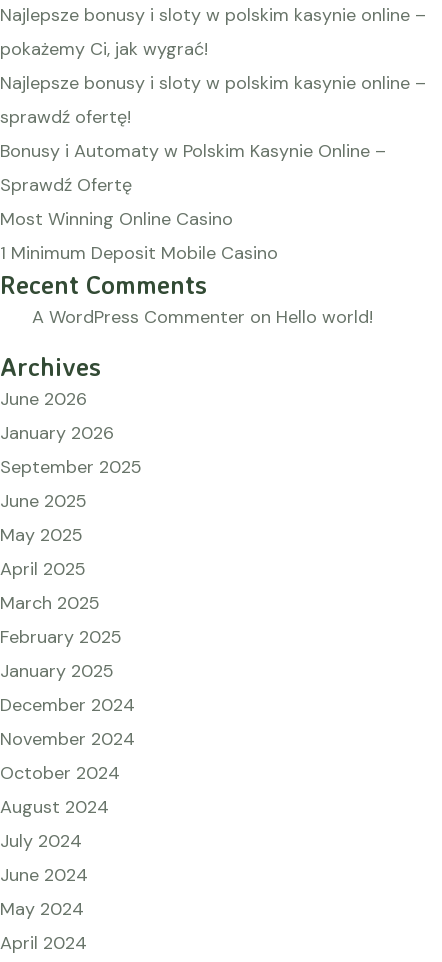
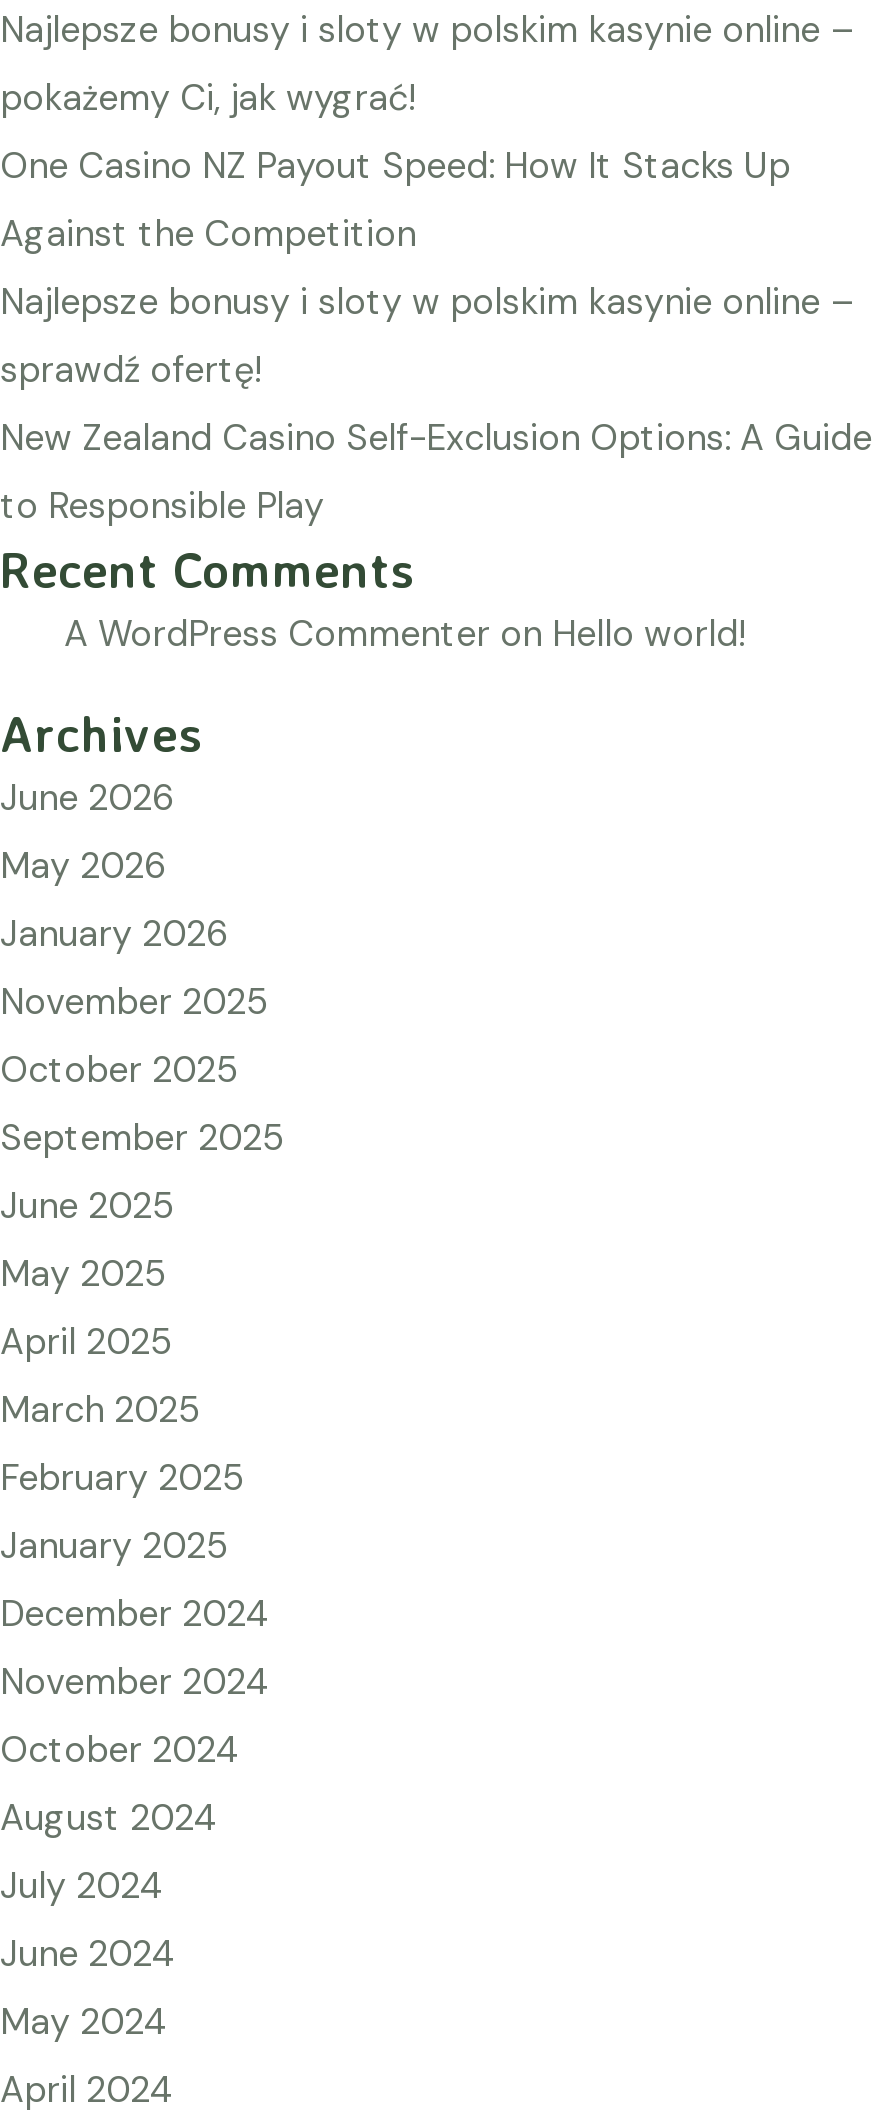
none -> [0,142,790,258] One Casino NZ Payout Speed: How It Stacks Up | Against the Competition
[0,139,386,265] Bonusy i Automaty w Polskim Kasynie Online – | Sprawdź Ofertę | Most Winning Online Casino | 1 Minimum Deposit Mobile Casino -> [0,414,872,530] New Zealand Casino Self-Exclusion Options: A Guide | to Responsible Play
none -> [0,842,166,890] May 2026
none -> [0,978,268,1094] November 2025 | October 2025

